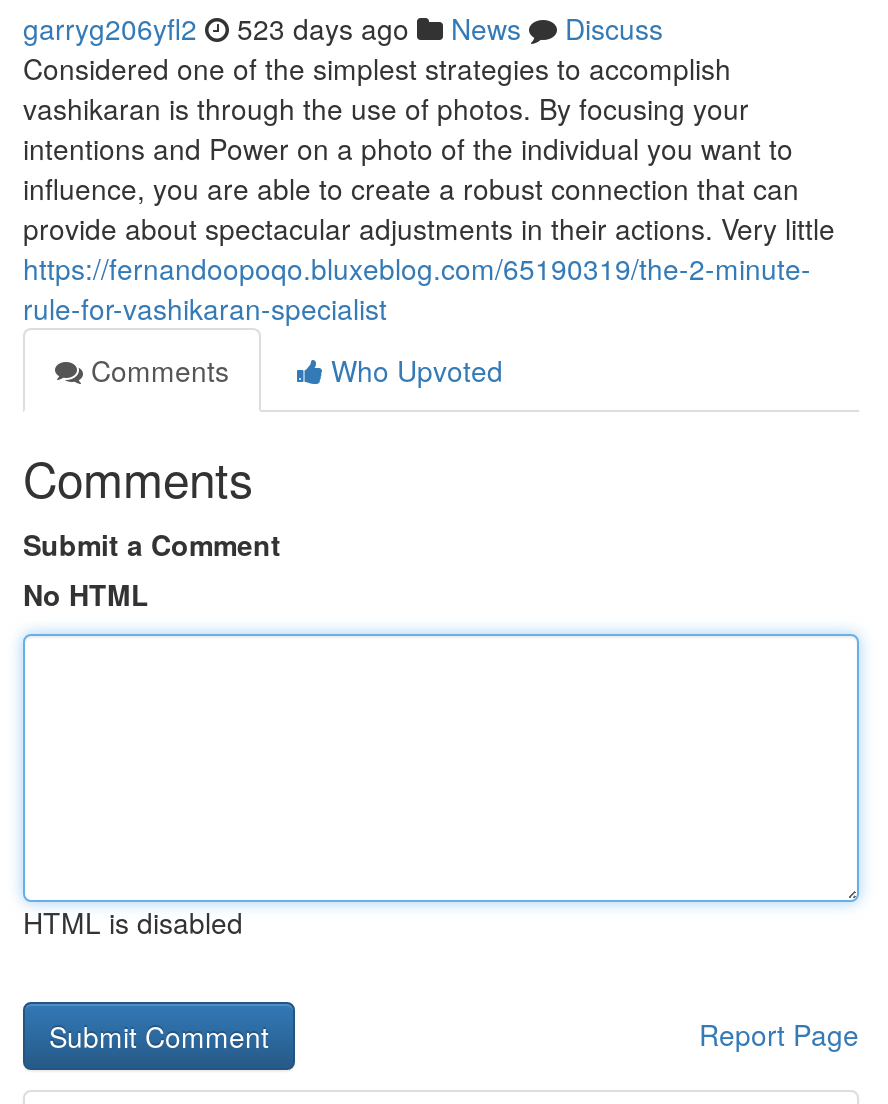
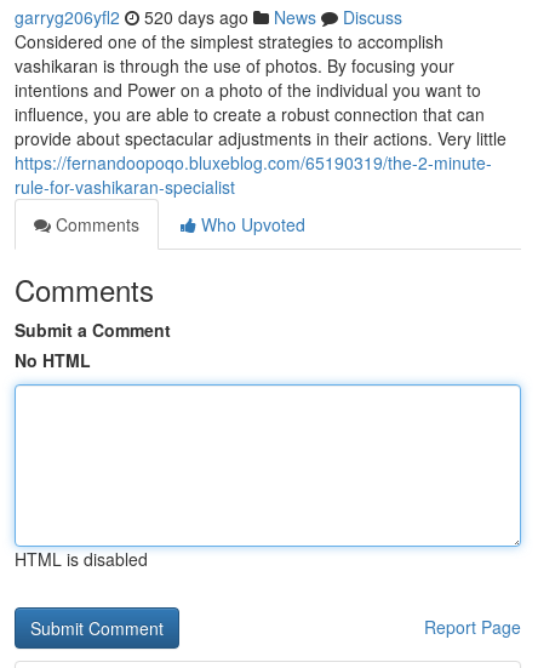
[23,8,663,48] garryg206yfl2 523 days ago News Discuss -> [15,5,402,29] garryg206yfl2 520 days ago News Discuss

